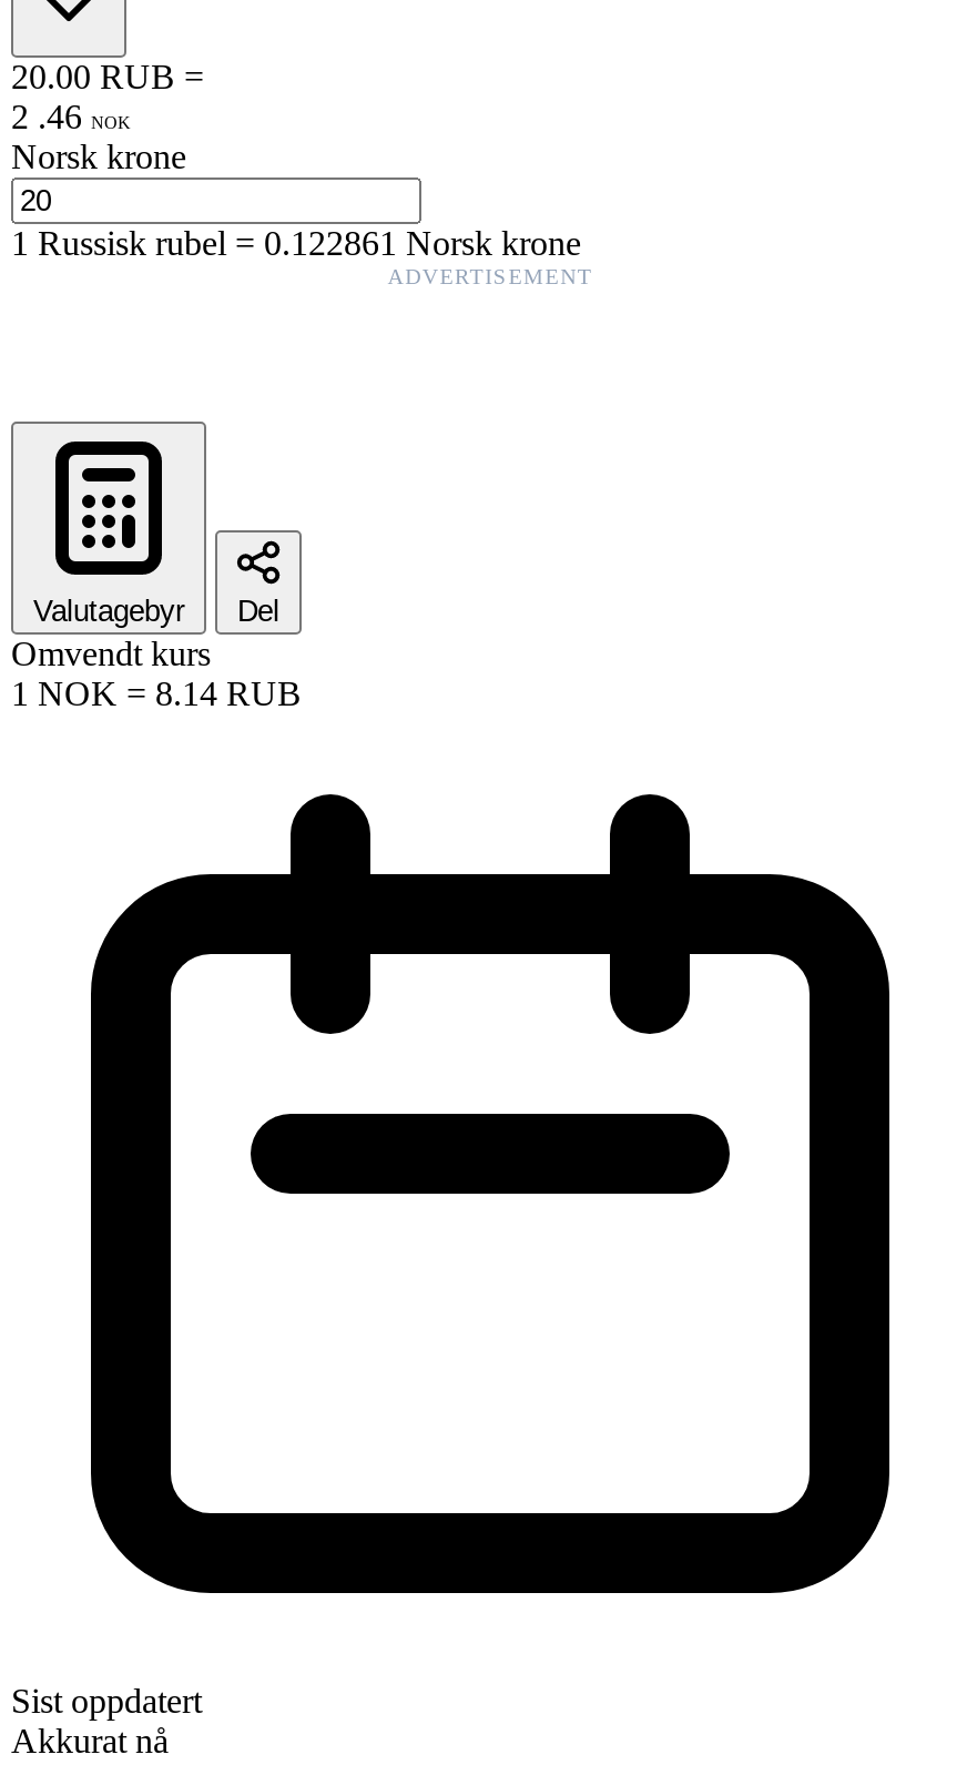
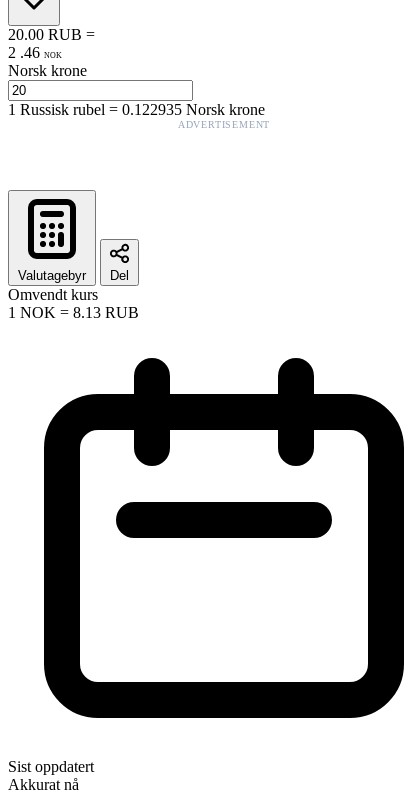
[11,224,581,261] 1Russisk rubel=0.122861 Norsk krone -> [8,101,265,118] 1Russisk rubel=0.122935 Norsk krone
[11,674,302,712] 1 NOK = 8.14 RUB -> [8,304,139,321] 1 NOK = 8.13 RUB

